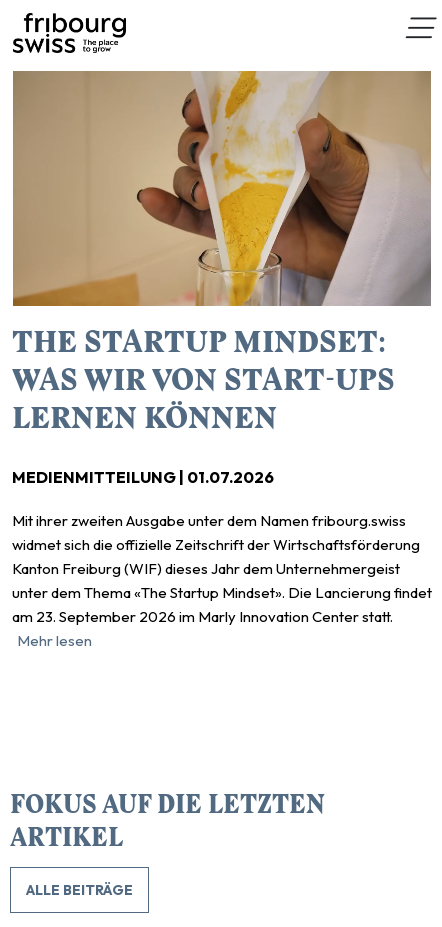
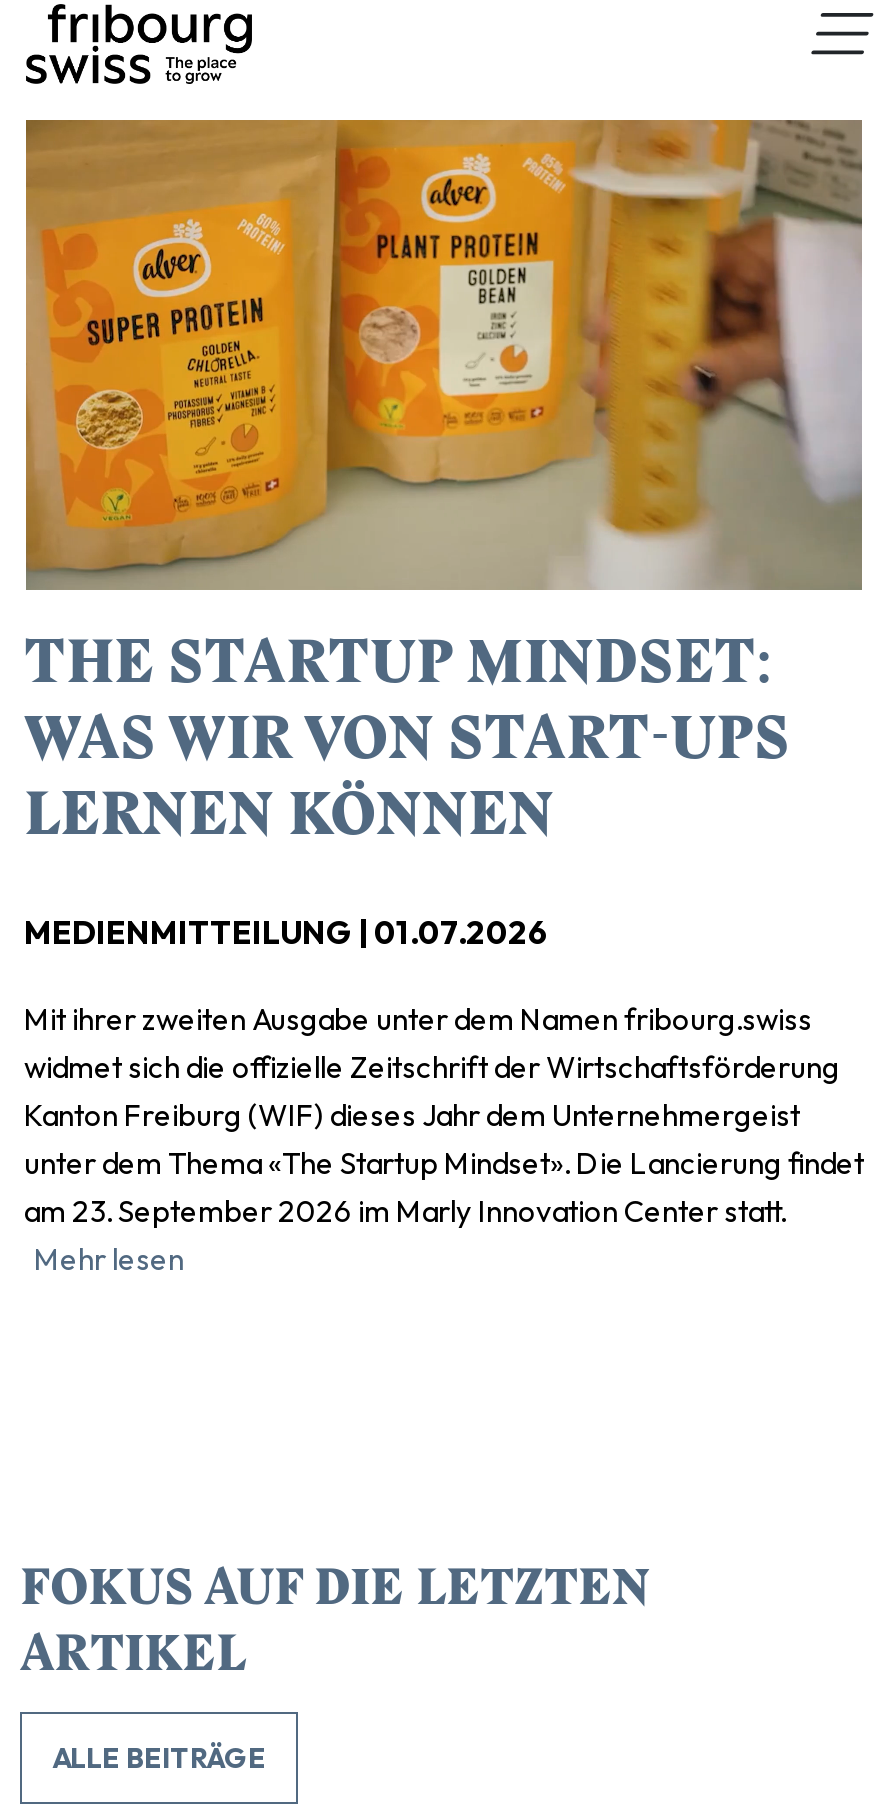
[13,71,431,307] [image] -> [26,120,862,590] [image]

